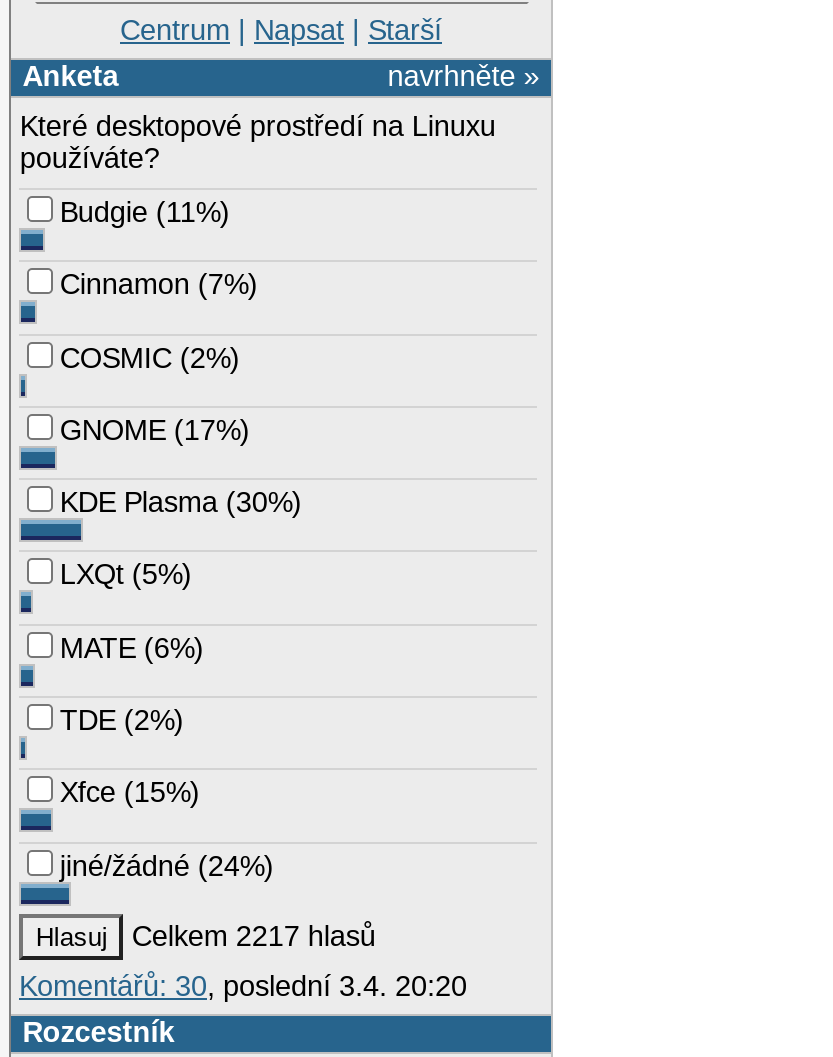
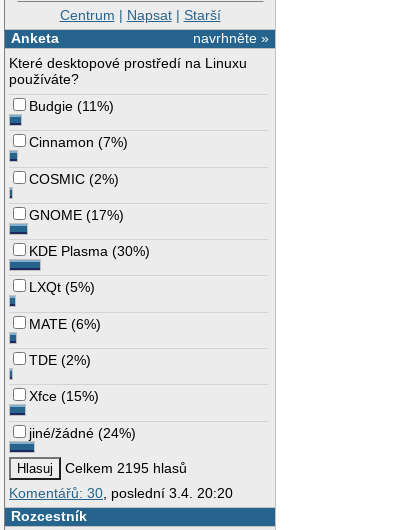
[124,920,376,952] Celkem 2217 hlasů -> [61,460,187,476] Celkem 2195 hlasů

